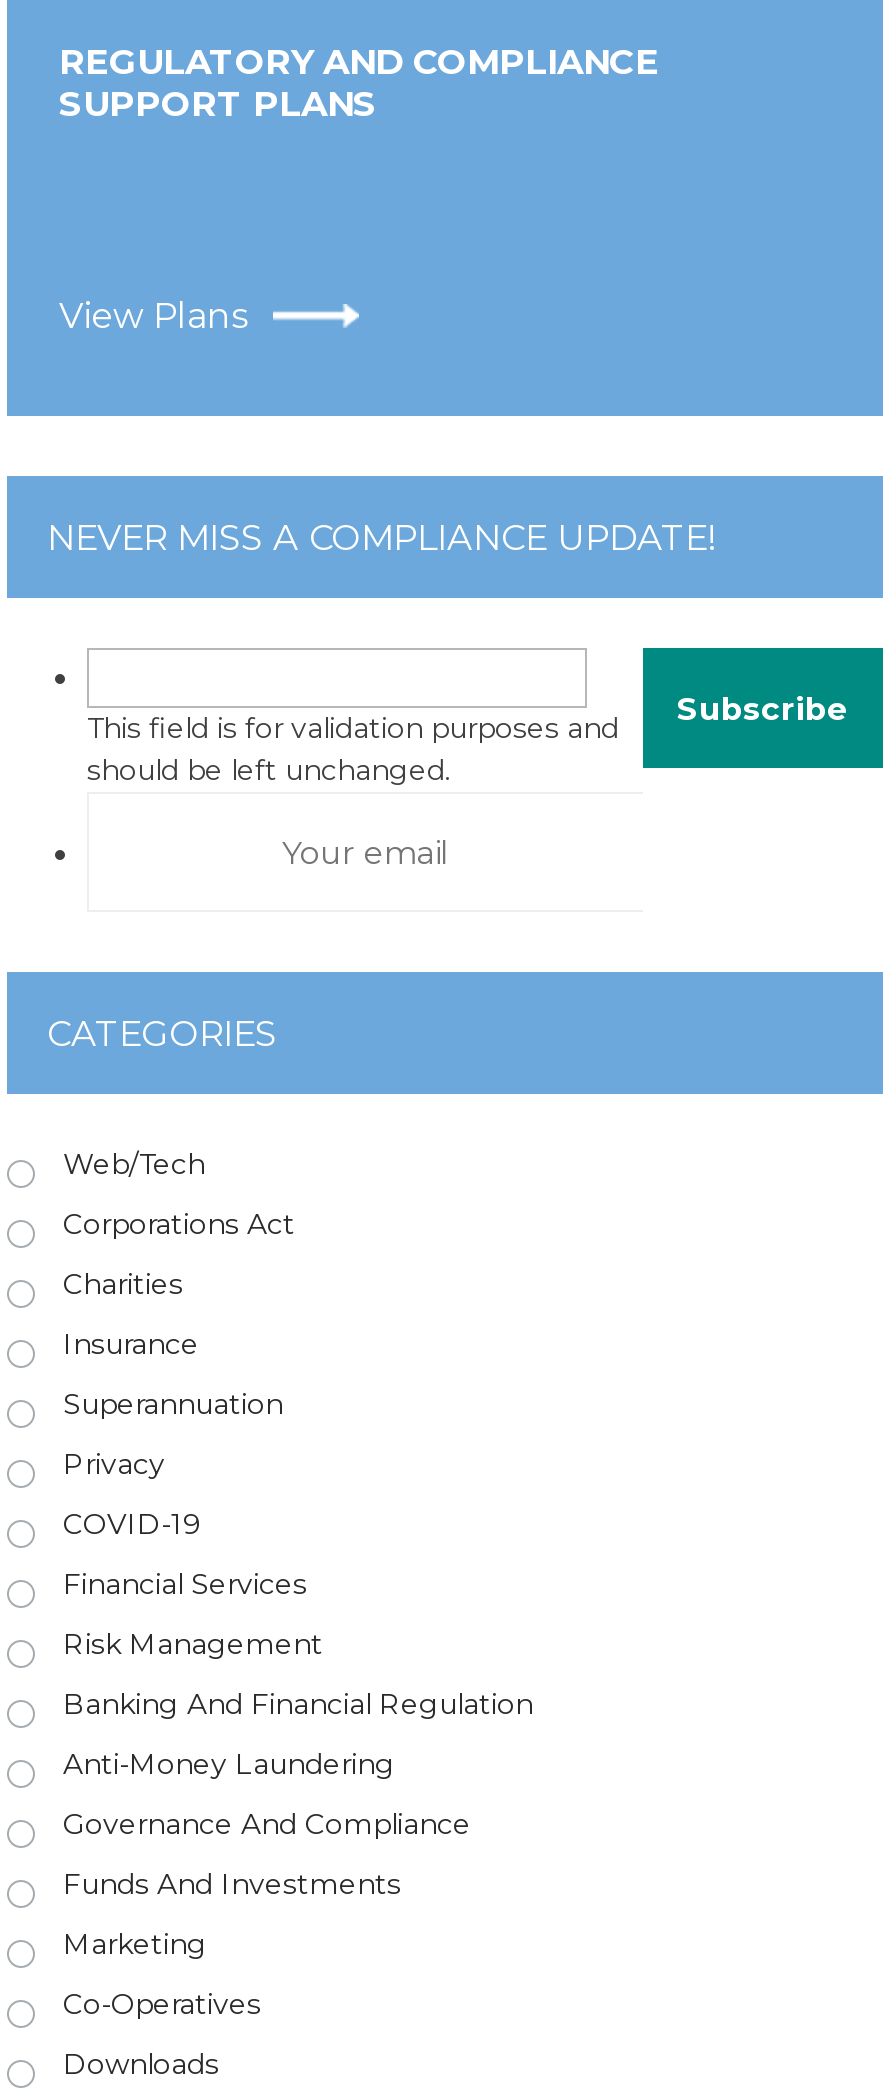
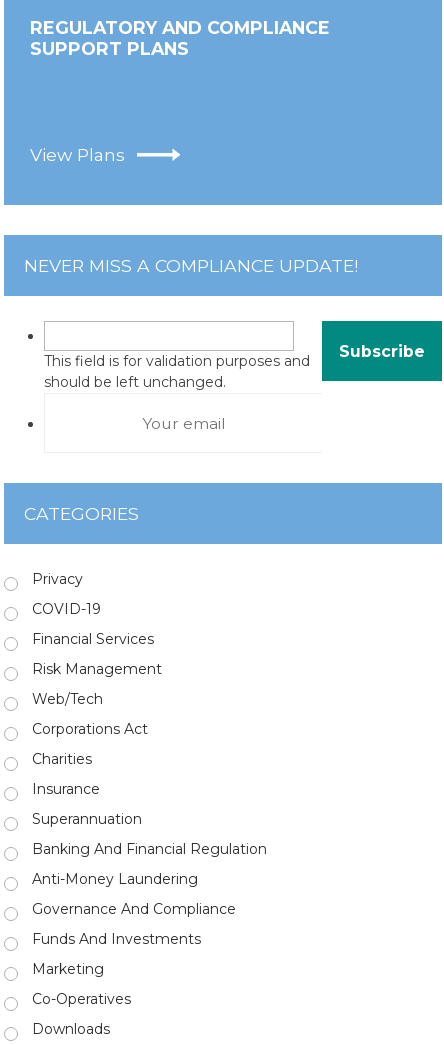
moved [63,1146,295,1422] -> [32,690,148,828]: Web/Tech | Corporations Act | Charities | Insurance | Superannuation
moved [63,1446,323,1662] -> [32,570,162,678]: Privacy | COVID-19 | Financial Services | Risk Management

